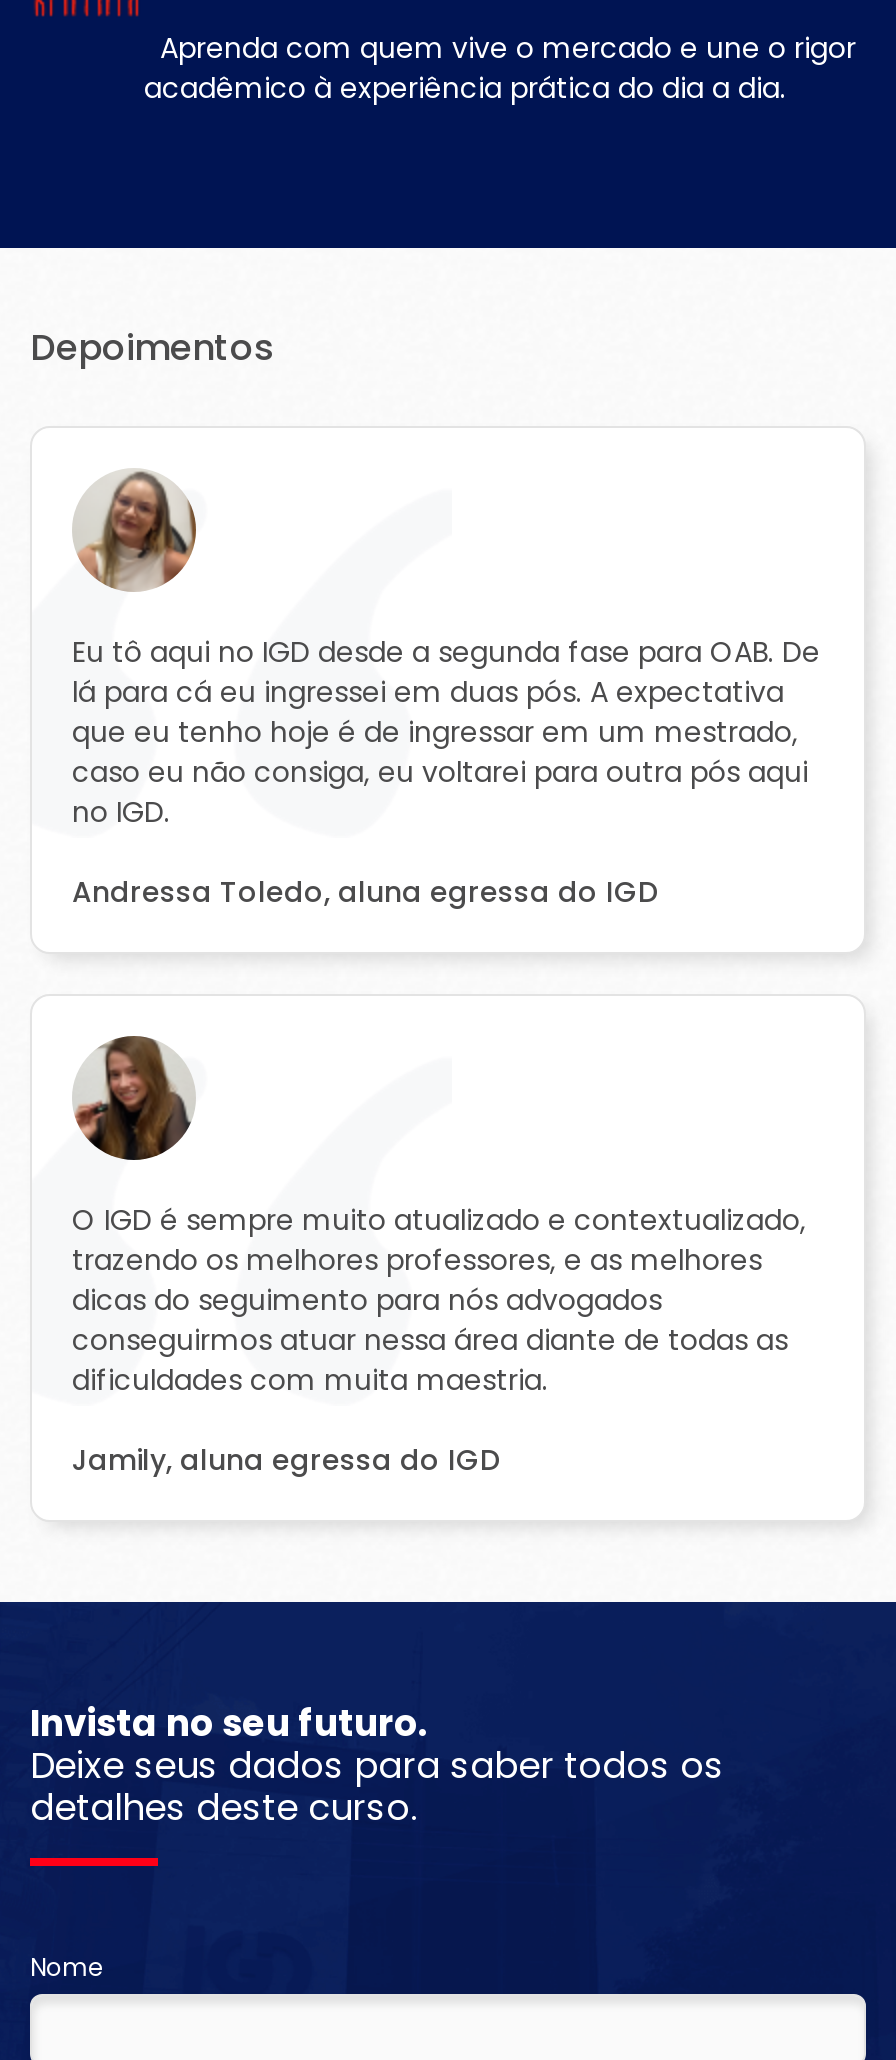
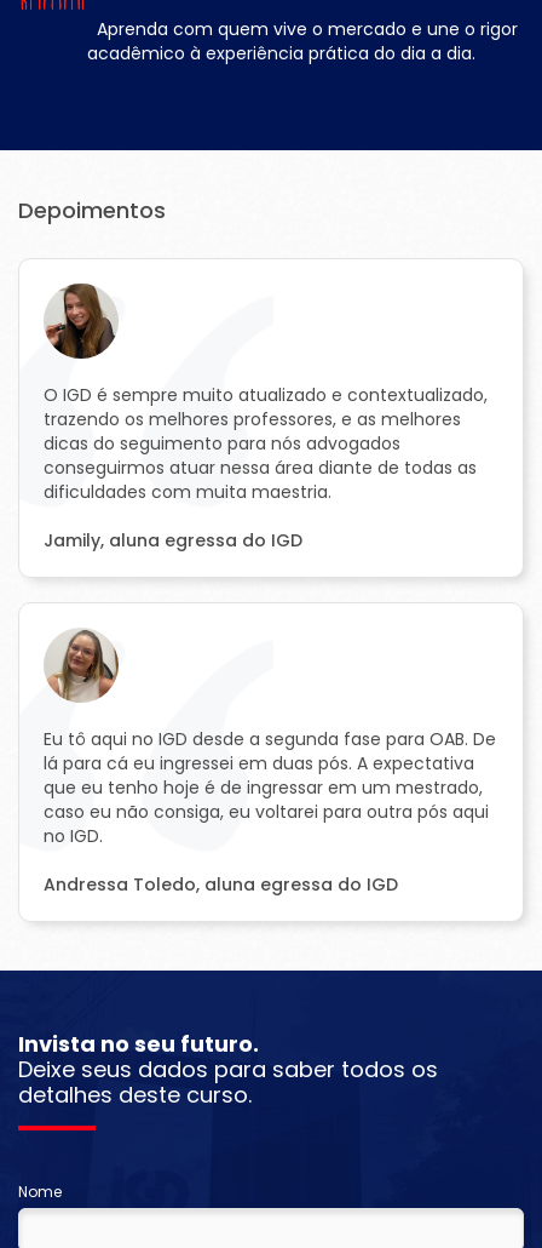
moved [72,470,820,912] -> [44,629,496,897]: [image] | Eu tô aqui no IGD desde a segunda fase para OAB. De | lá para cá eu ingressei em duas pós. A expectativa | que eu tenho hoje é de ingressar em um mestrado, | caso eu não consiga, eu voltarei para outra pós aqui | no IGD. | Andressa Toledo, aluna egressa do IGD
moved [70,1032,806,1480] -> [42,281,488,553]: [image] | O IGD é sempre muito atualizado e contextualizado, | trazendo os melhores professores, e as melhores | dicas do seguimento para nós advogados | conseguirmos atuar nessa área diante de todas as | dificuldades com muita maestria. | Jamily, aluna egressa do IGD

